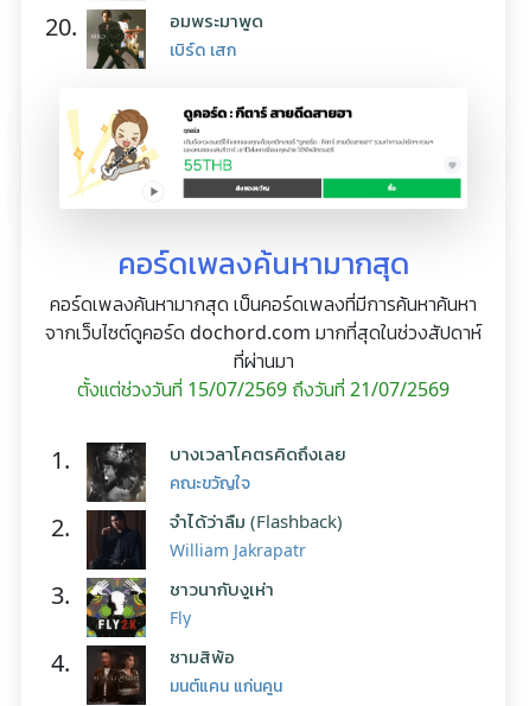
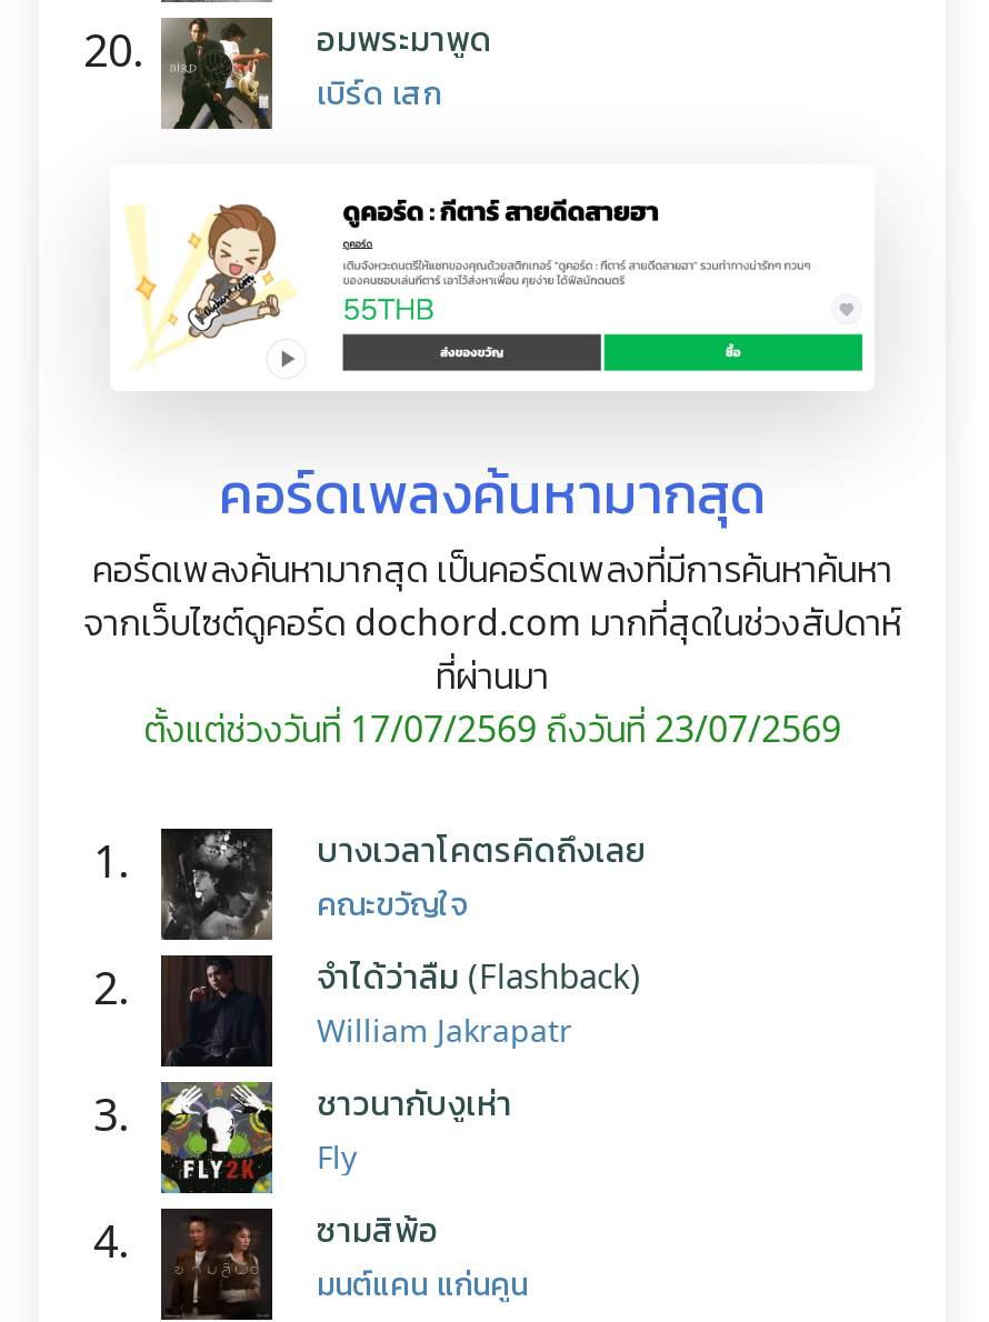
[77,376,450,402] ตั้งแต่ช่วงวันที่ 15/07/2569 ถึงวันที่ 21/07/2569 -> [143,704,841,753] ตั้งแต่ช่วงวันที่ 17/07/2569 ถึงวันที่ 23/07/2569

